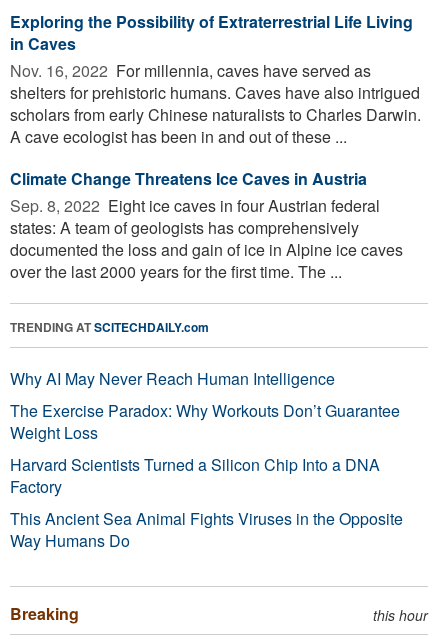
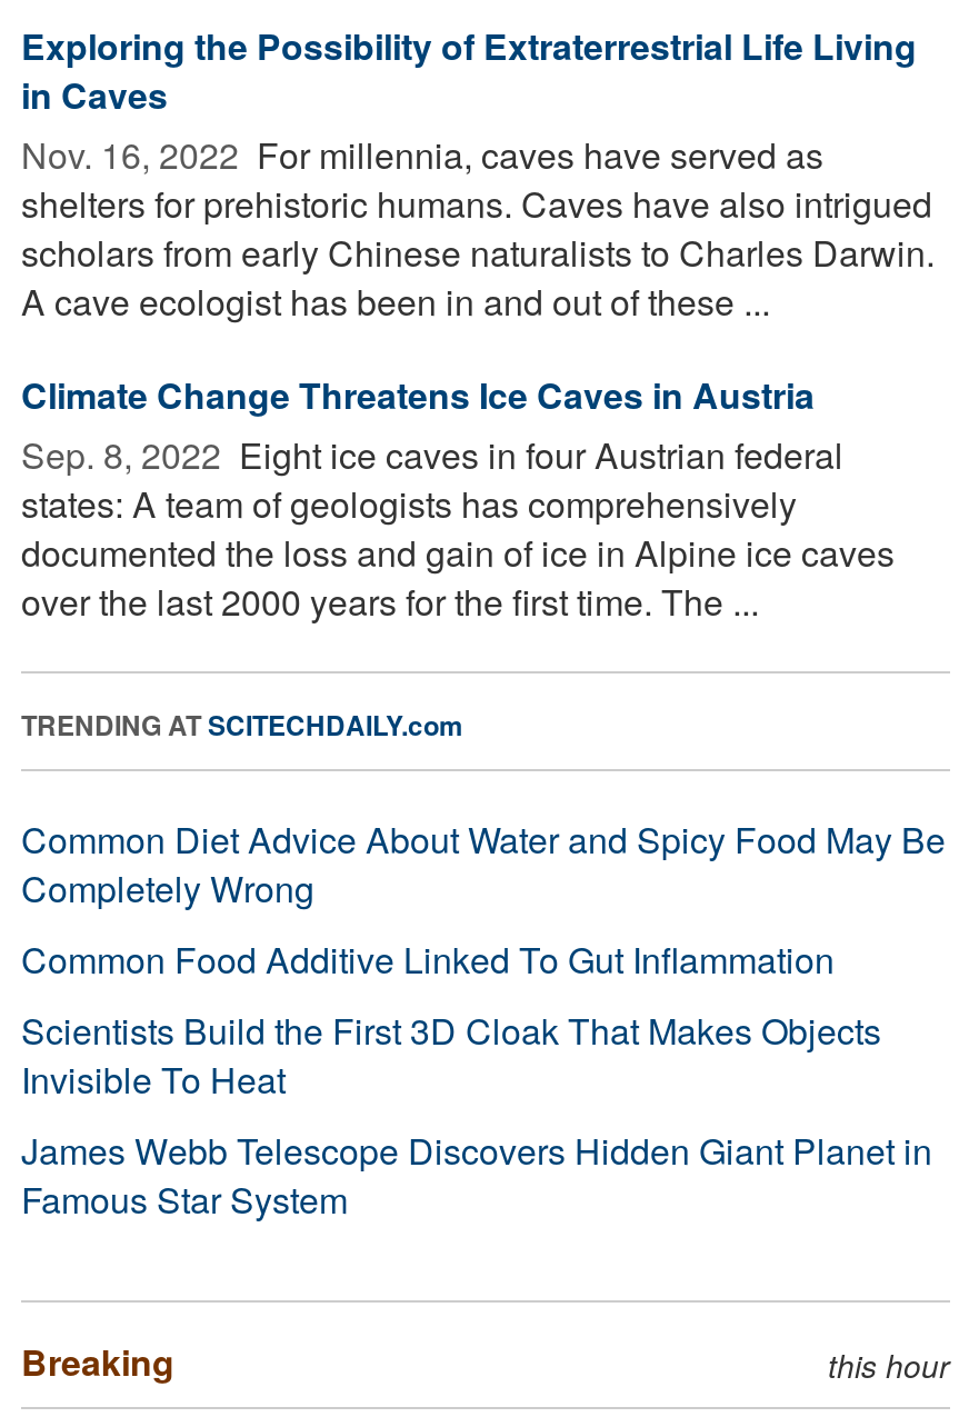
[10,367,403,552] Why AI May Never Reach Human Intelligence | The Exercise Paradox: Why Workouts Don’t Guarantee | Weight Loss | Harvard Scientists Turned a Silicon Chip Into a DNA | Factory | This Ancient Sea Animal Fights Viruses in the Opposite | Way Humans Do -> [21,813,946,1224] Common Diet Advice About Water and Spicy Food May Be | Completely Wrong | Common Food Additive Linked To Gut Inflammation | Scientists Build the First 3D Cloak That Makes Objects | Invisible To Heat | James Webb Telescope Discovers Hidden Giant Planet in | Famous Star System

